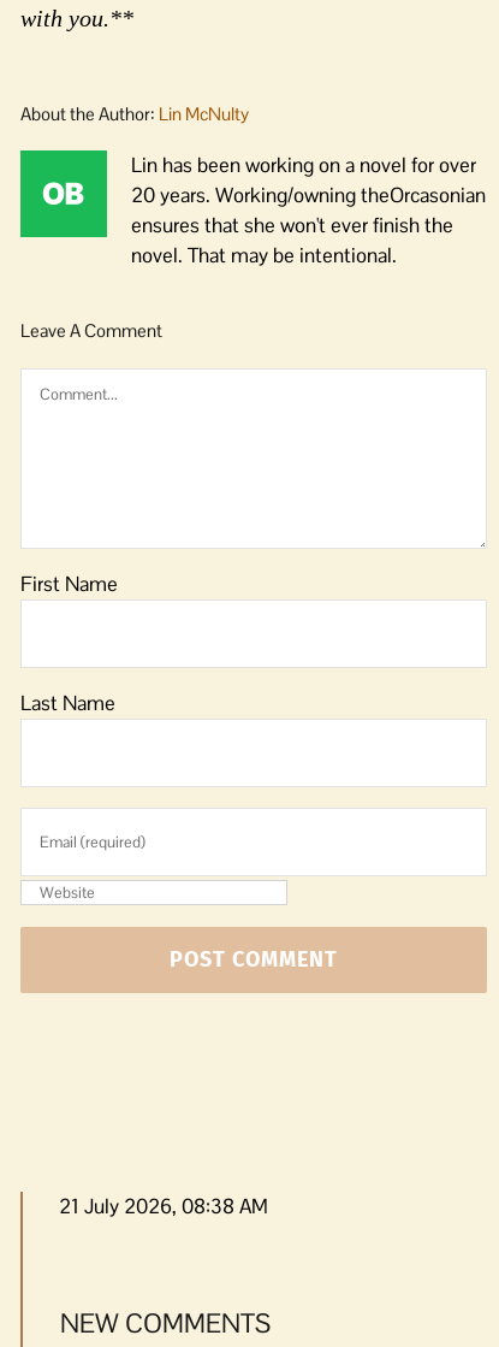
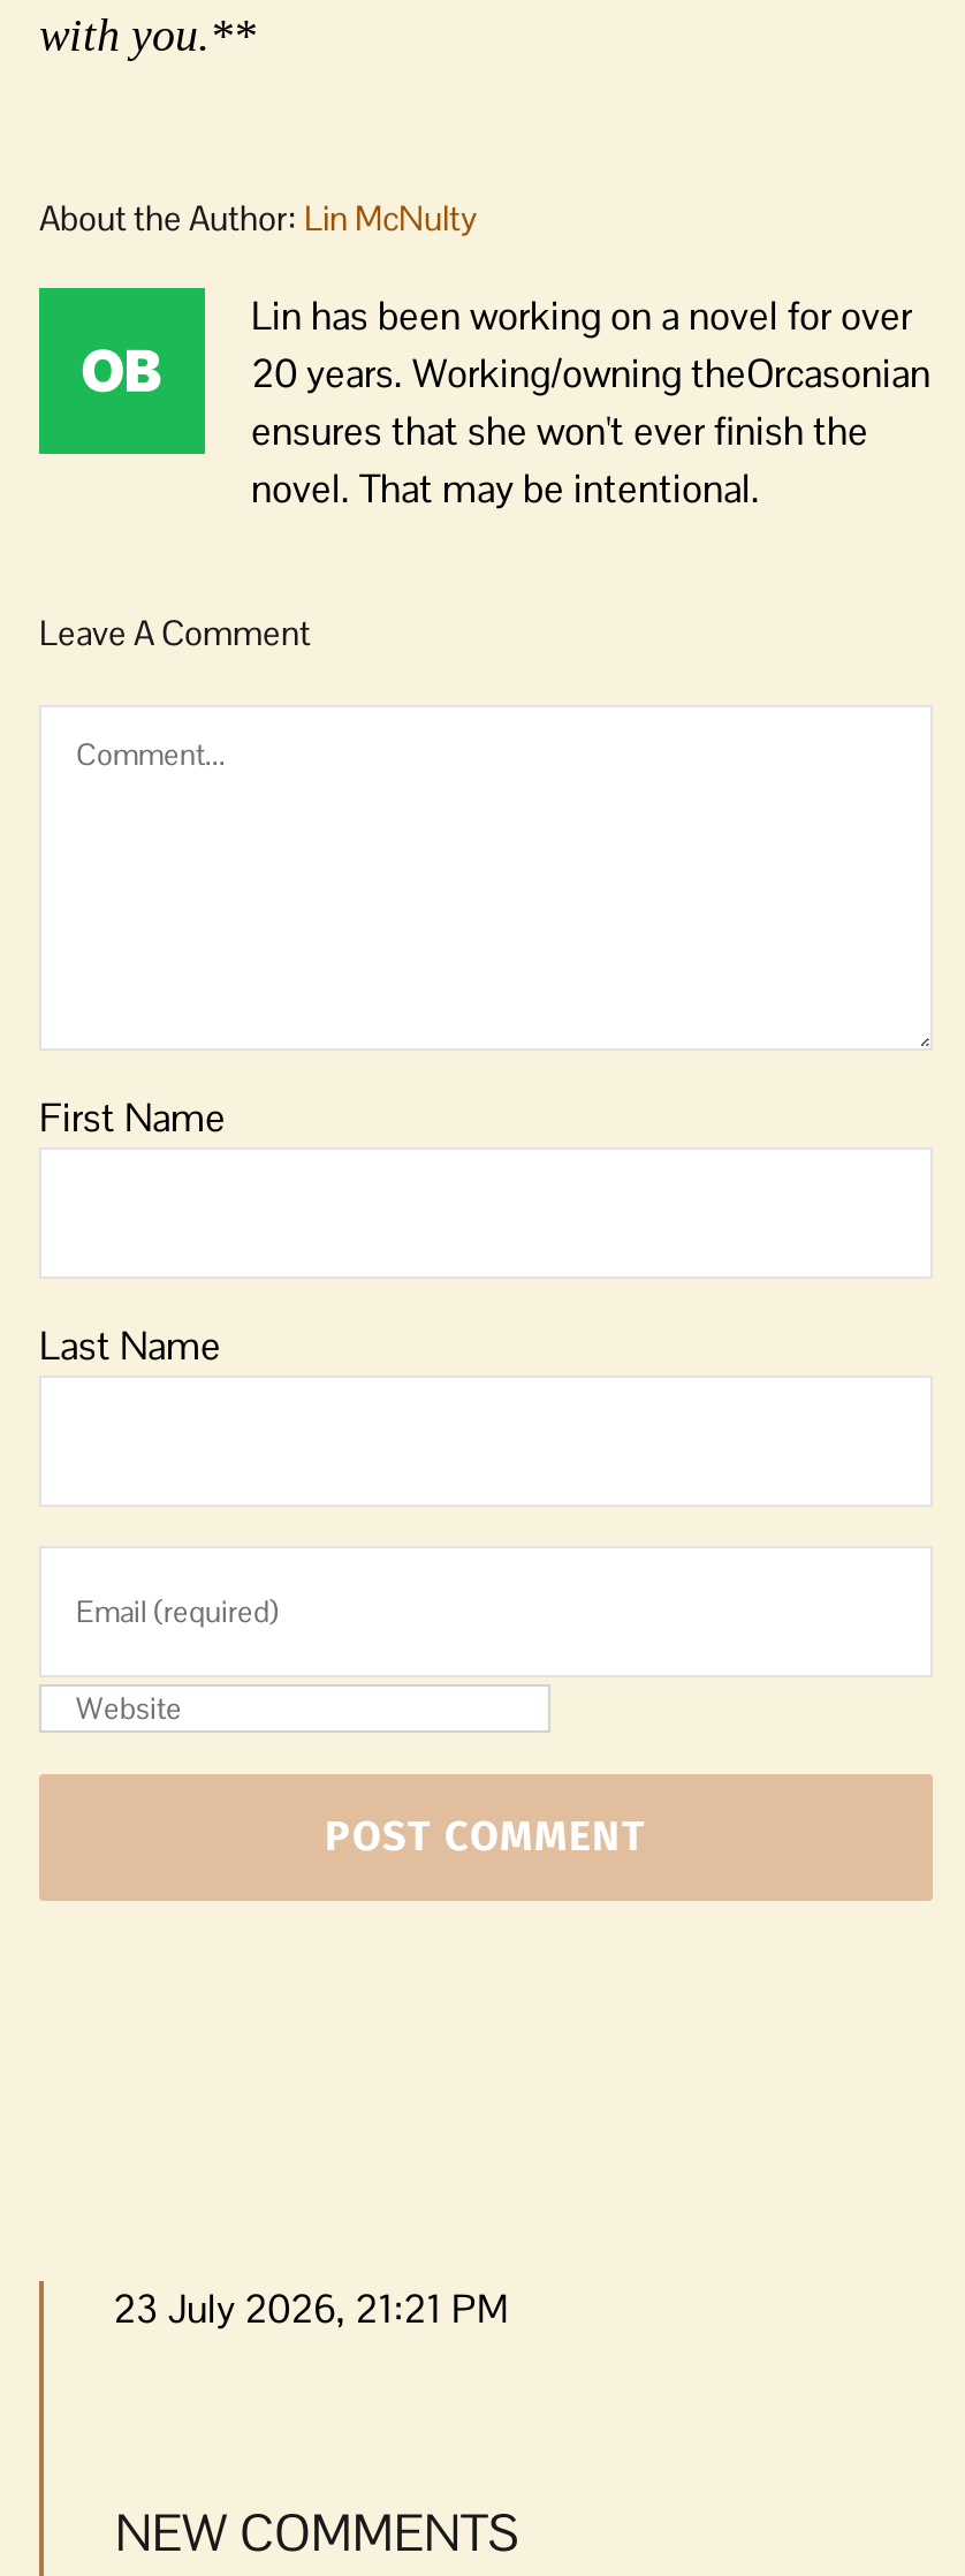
[59,1193,268,1219] 21 July 2026, 08:38 AM -> [113,2283,509,2334] 23 July 2026, 21:21 PM

